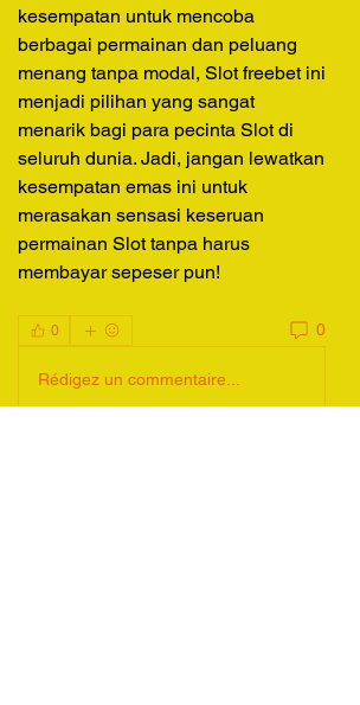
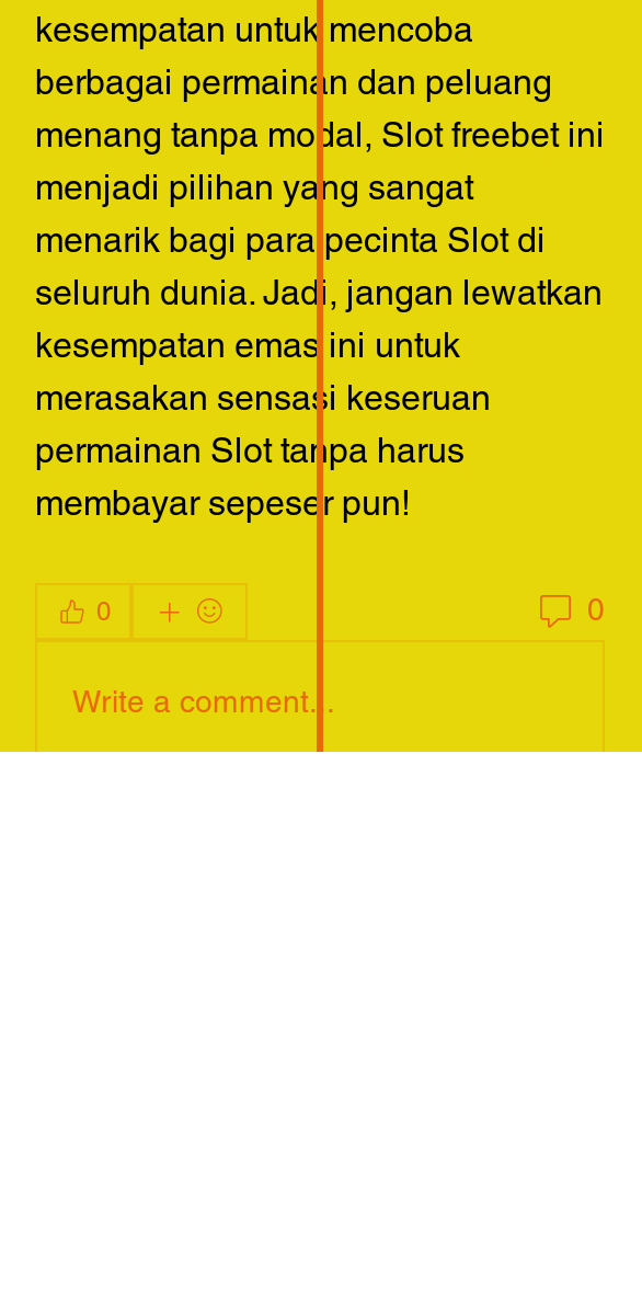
[38,370,240,389] Rédigez un commentaire... -> [72,685,335,720] Write a comment...

